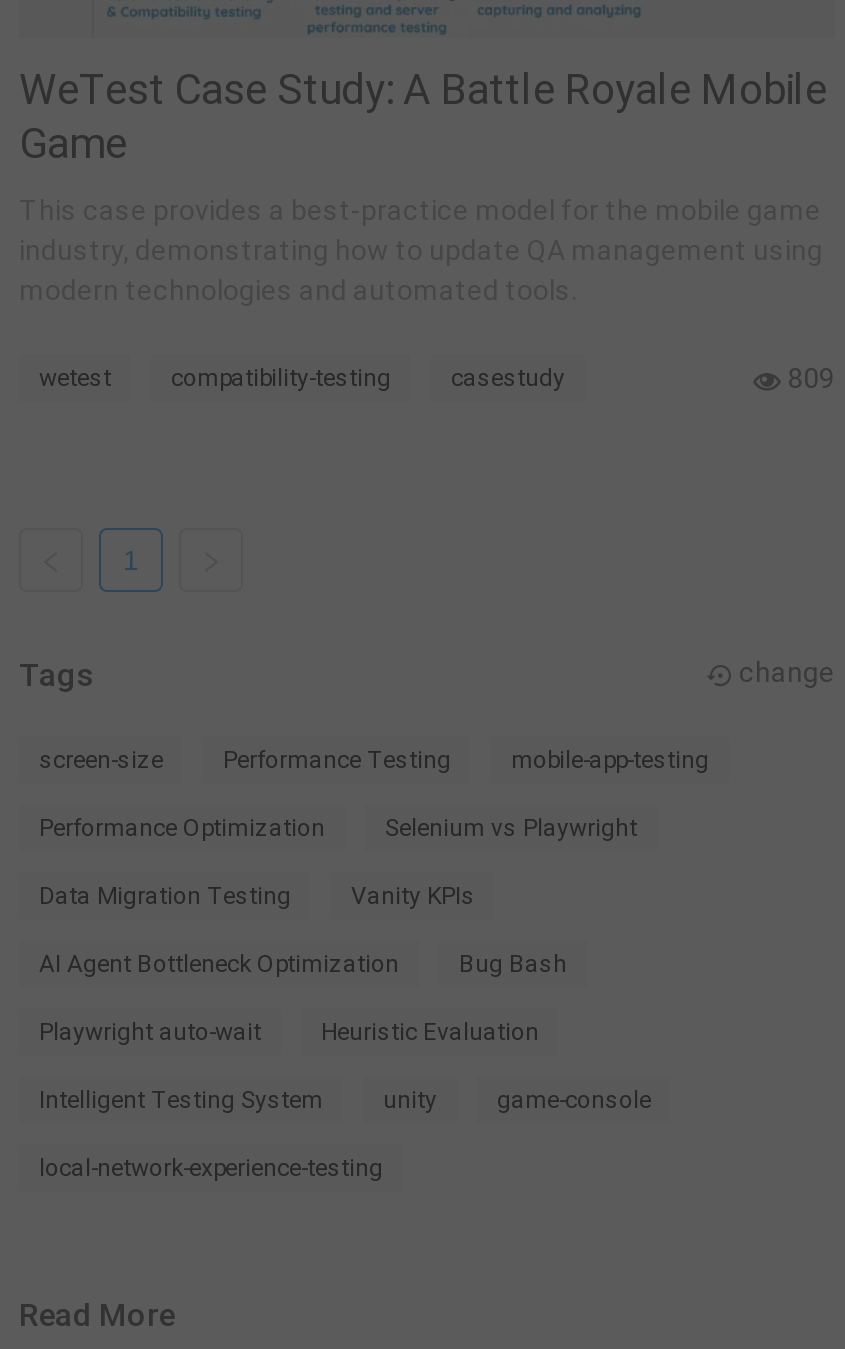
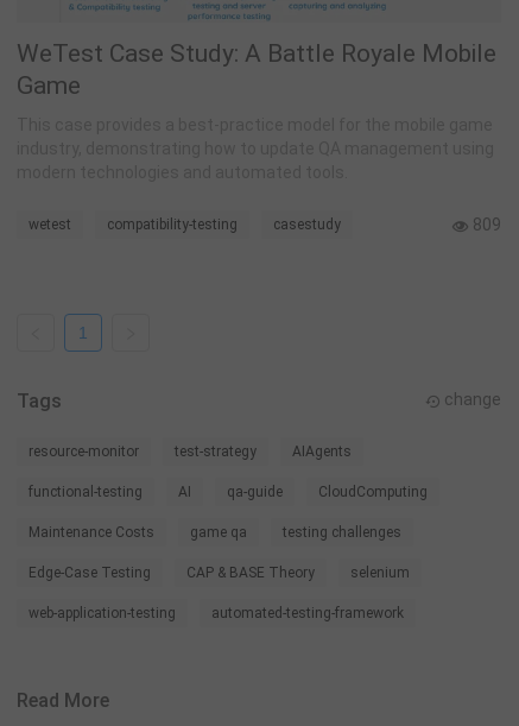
[39,747,709,1183] screen-size | Performance Testing | mobile-app-testing | Performance Optimization | Selenium vs Playwright | Data Migration Testing | Vanity KPIs | AI Agent Bottleneck Optimization | Bug Bash | Playwright auto-wait | Heuristic Evaluation | Intelligent Testing System | unity | game-console | local-network-experience-testing -> [29,444,428,622] resource-monitor | test-strategy | AIAgents | functional-testing | AI | qa-guide | CloudComputing | Maintenance Costs | game qa | testing challenges | Edge-Case Testing | CAP & BASE Theory | selenium | web-application-testing | automated-testing-framework

